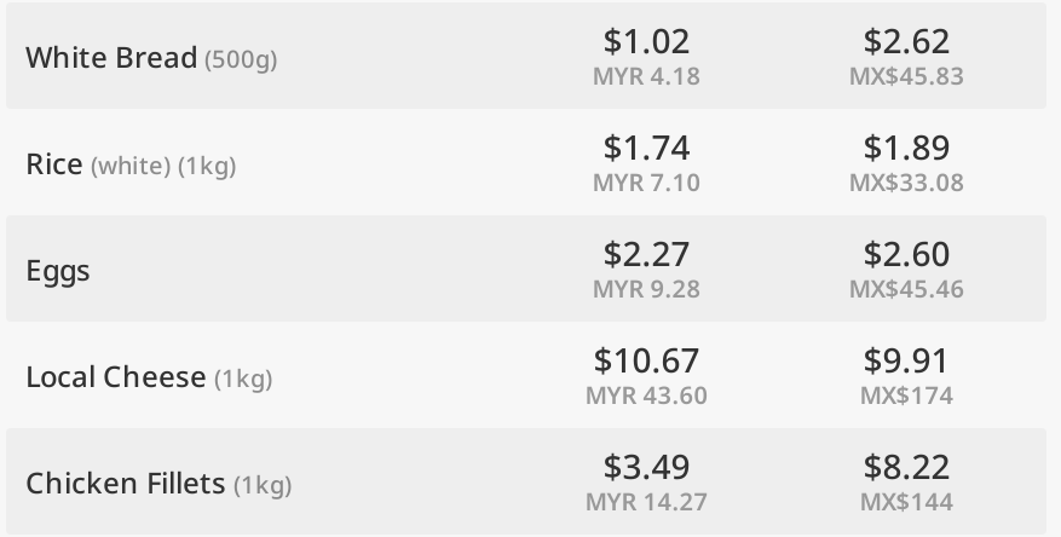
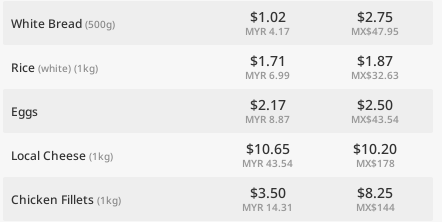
[849,17,965,92] $2.62 | MX$45.83 -> [351,7,399,38] $2.75 | MX$47.95
[592,59,701,92] MYR 4.18 -> [245,24,290,38] MYR 4.17
[592,124,701,199] $1.74 | MYR 7.10 -> [245,51,290,82] $1.71 | MYR 6.99
[849,124,965,199] $1.89 | MX$33.08 -> [351,51,399,82] $1.87 | MX$32.63
[592,230,701,305] $2.27 | MYR 9.28 -> [245,95,290,126] $2.17 | MYR 8.87
[849,230,965,305] $2.60 | MX$45.46 -> [351,95,399,126] $2.50 | MX$43.54
[585,337,708,412] $10.67 | MYR 43.60 -> [242,139,293,170] $10.65 | MYR 43.54
[860,337,954,412] $9.91 | MX$174 -> [353,139,397,170] $10.20 | MX$178
[603,443,690,489] $3.49 -> [250,183,286,202] $3.50
[863,443,950,489] $8.22 -> [357,183,393,202] $8.25
[585,484,708,518] MYR 14.27 -> [242,200,293,214] MYR 14.31

